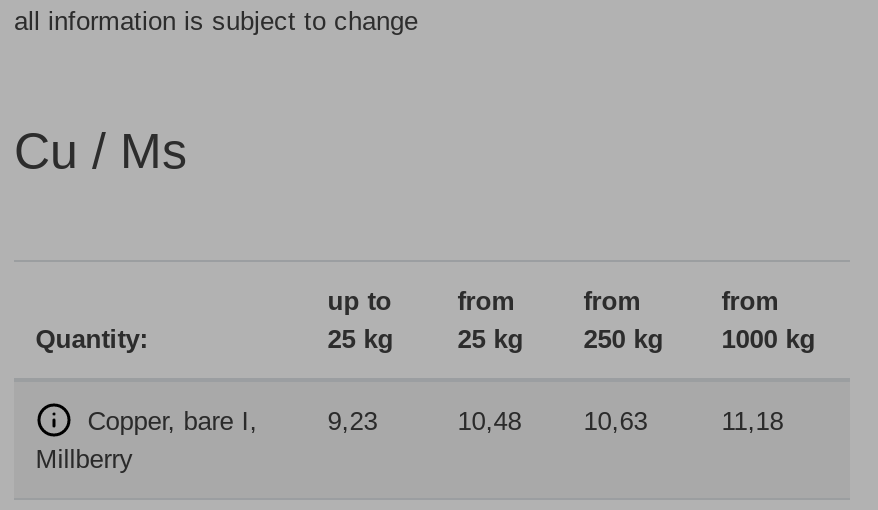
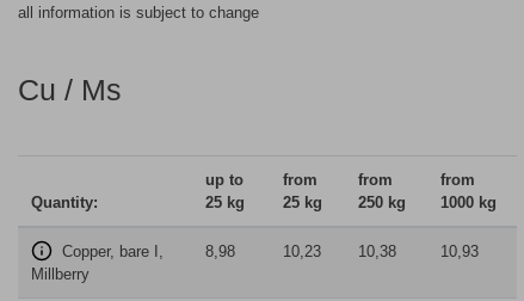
[328,405,378,435] 9,23 -> [205,242,235,260] 8,98
[458,405,522,435] 10,48 -> [283,242,321,260] 10,23
[584,405,648,435] 10,63 -> [358,242,396,260] 10,38
[722,405,784,435] 11,18 -> [440,242,478,260] 10,93

